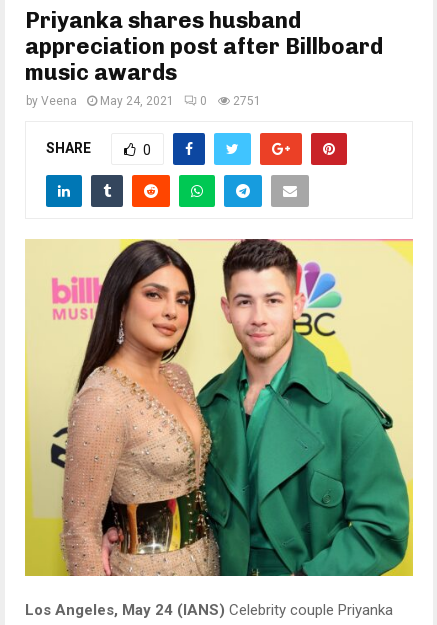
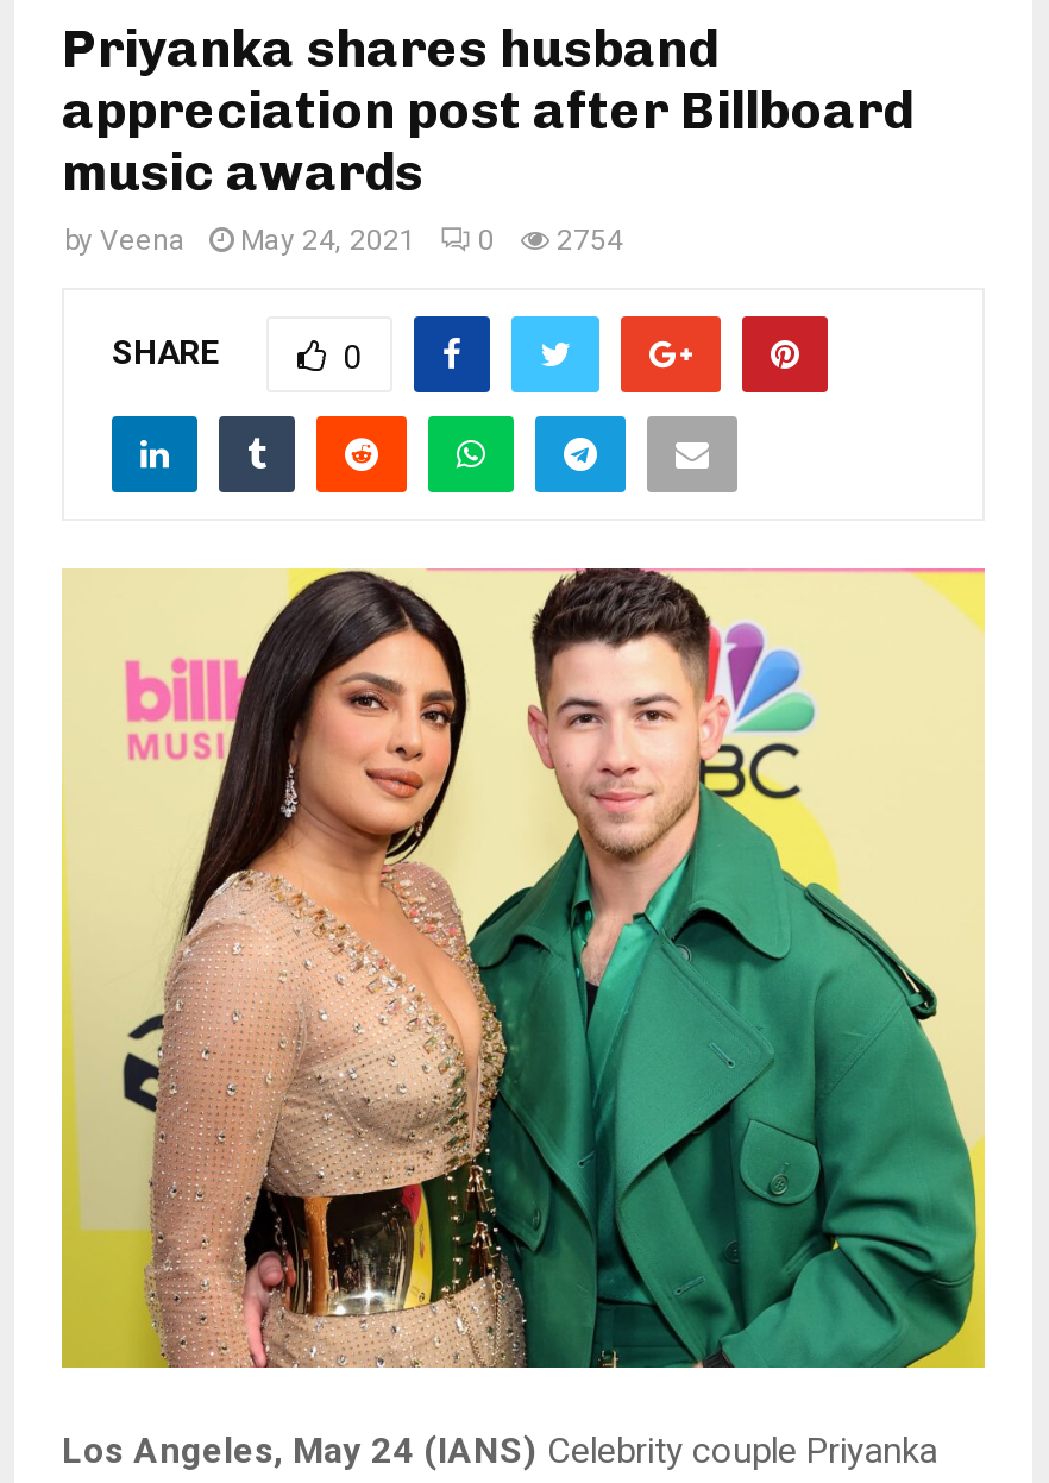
[26,94,261,108] by Veena May 24, 2021 0 2751 -> [64,224,623,257] by Veena May 24, 2021 0 2754

